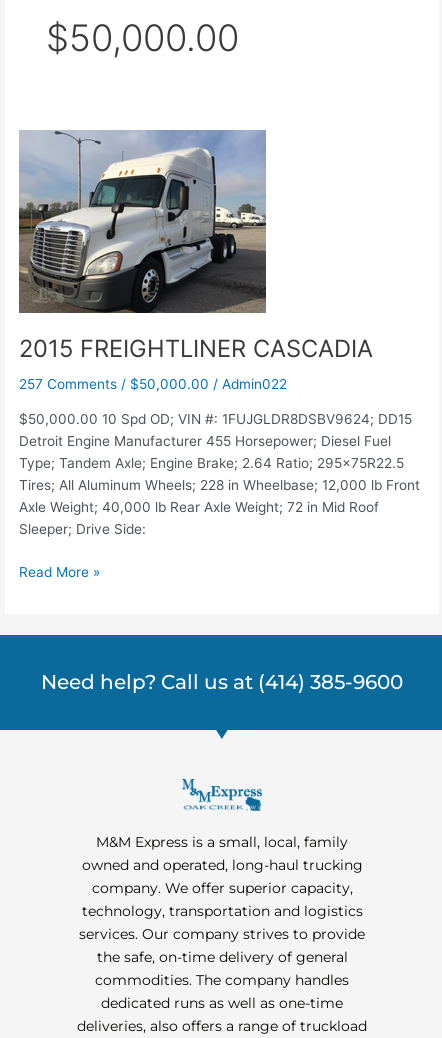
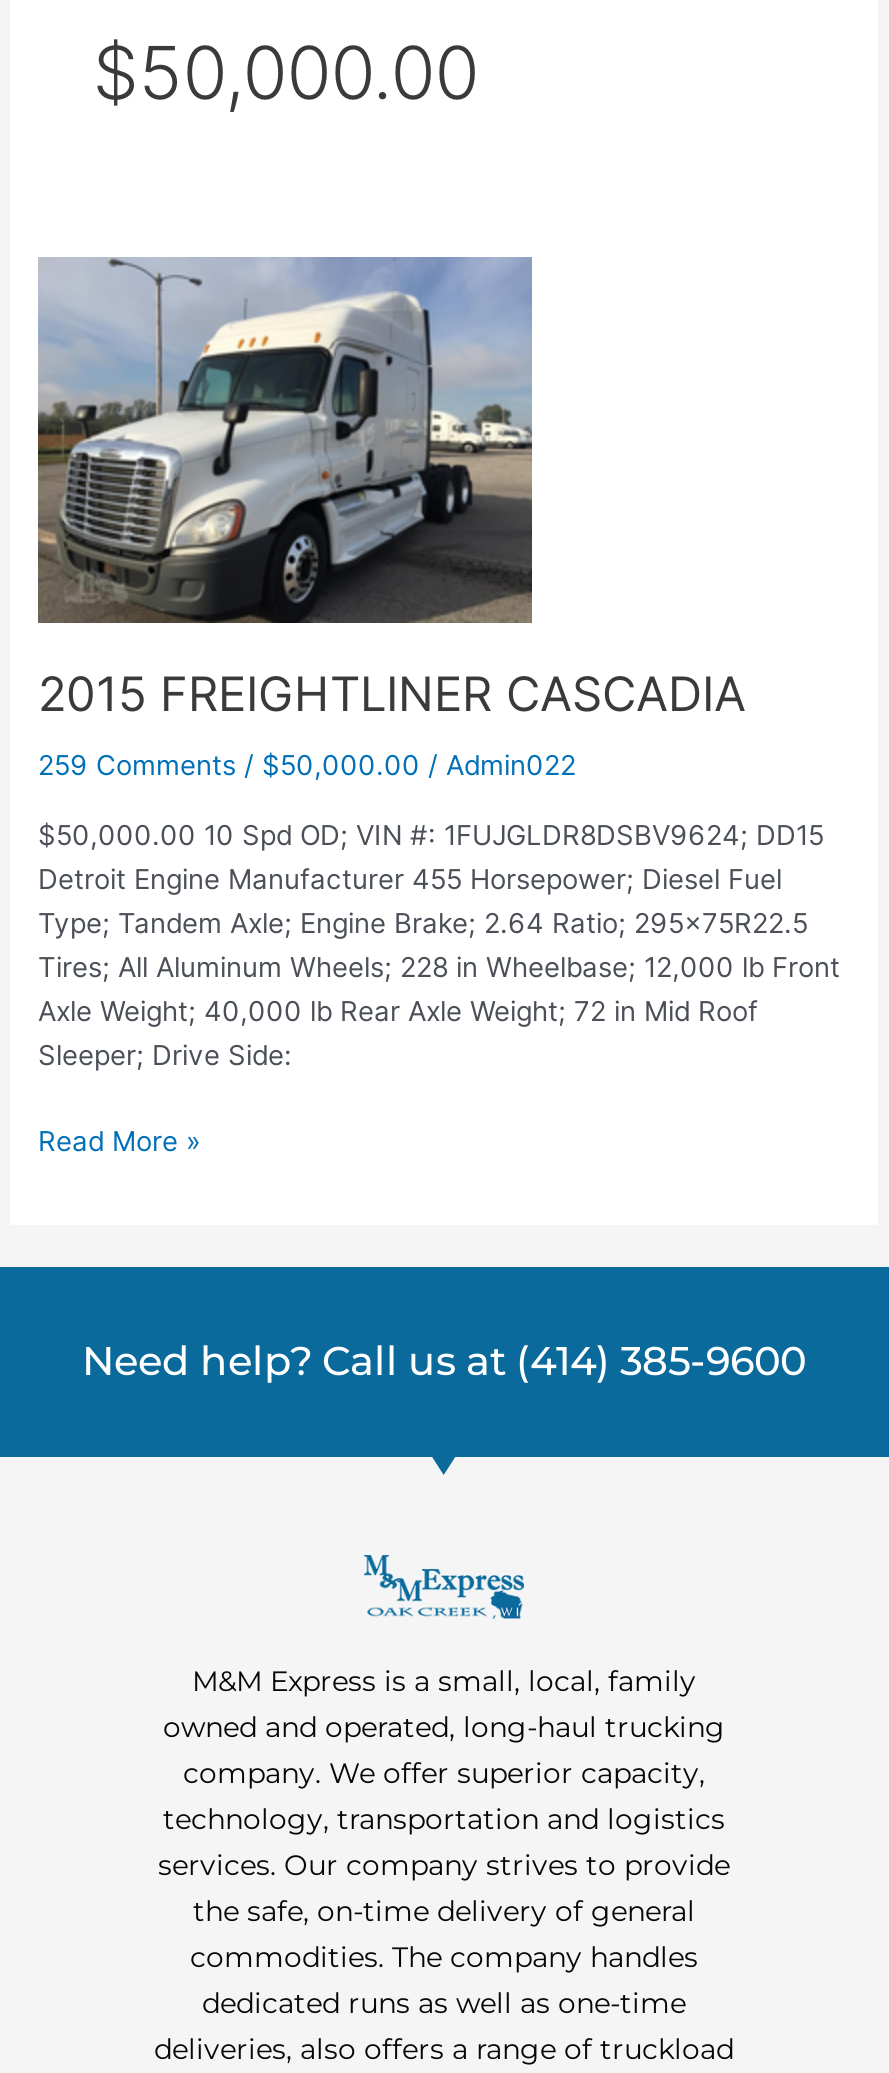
[19,376,287,392] 257 Comments / $50,000.00 / Admin022 -> [38,750,576,782] 259 Comments / $50,000.00 / Admin022

